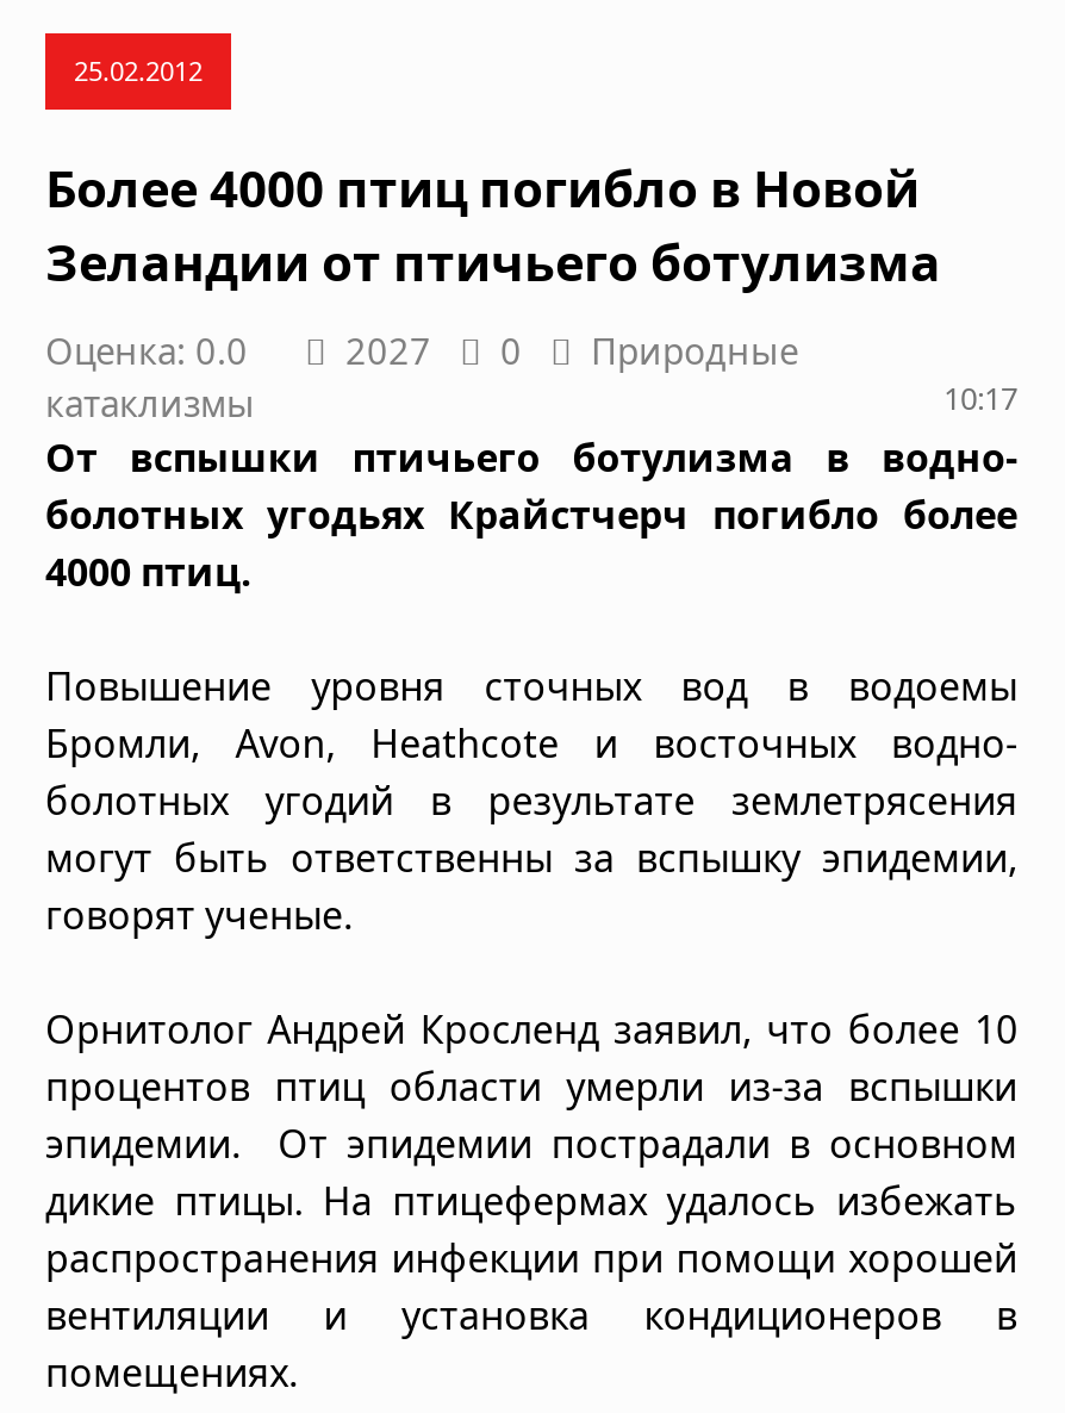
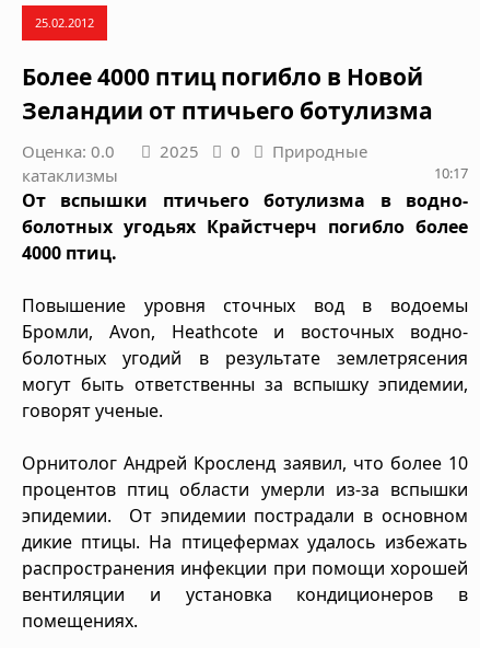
[45,326,798,374] Оценка: 0.0 2027 0 Природные -> [22,140,367,162] Оценка: 0.0 2025 0 Природные

